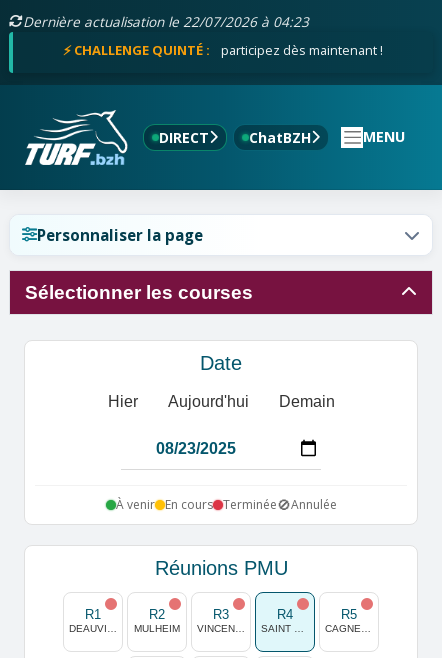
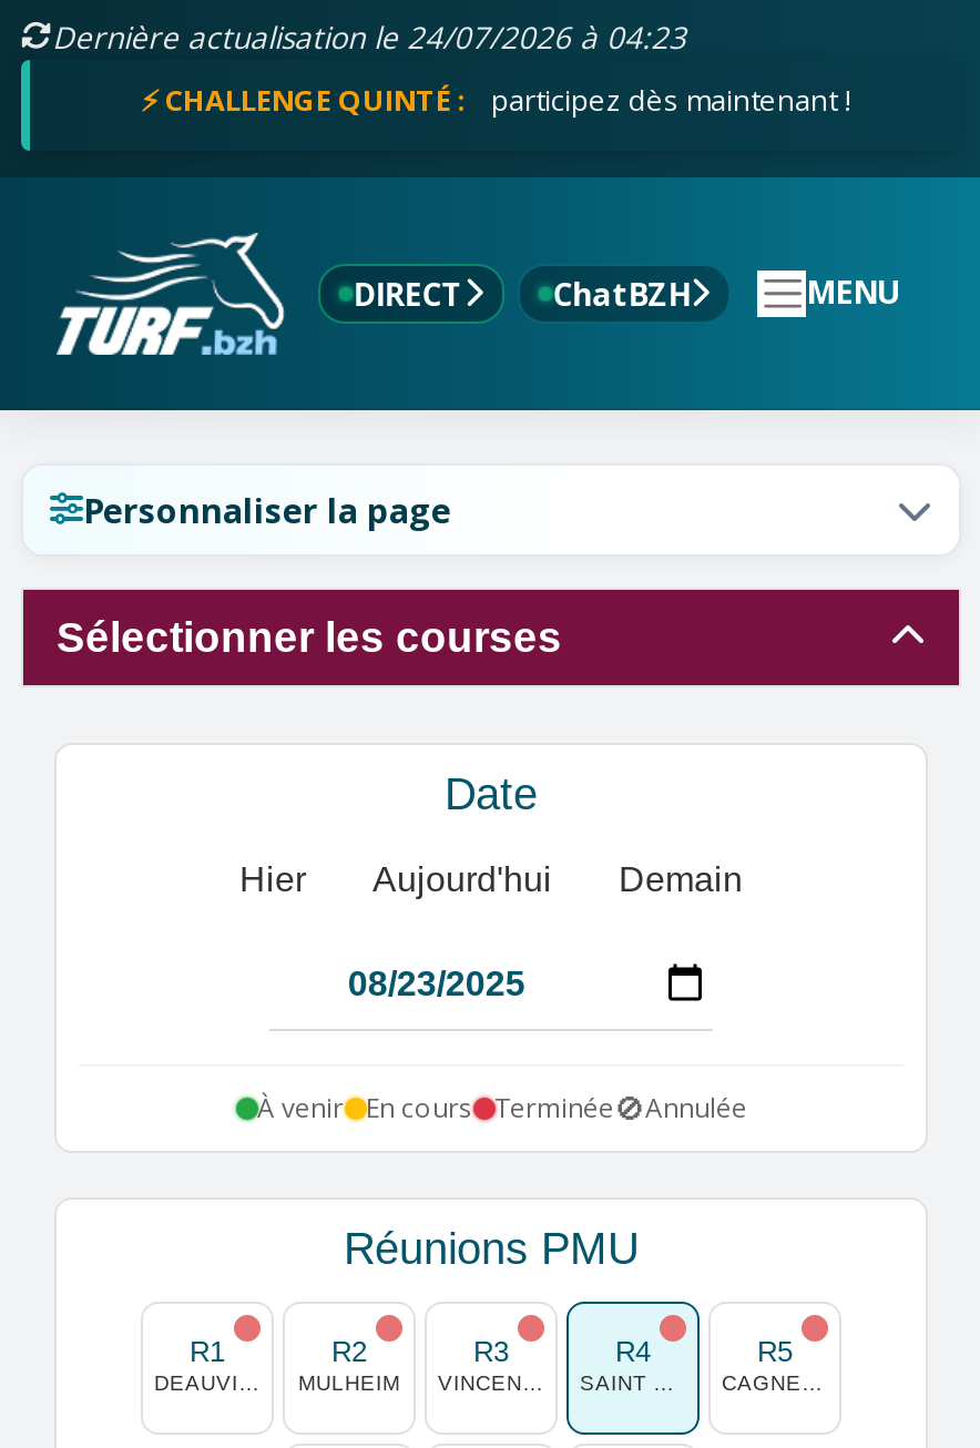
[23,12,309,31] Dernière actualisation le 22/07/2026 à 04:23 -> [52,16,686,58] Dernière actualisation le 24/07/2026 à 04:23

